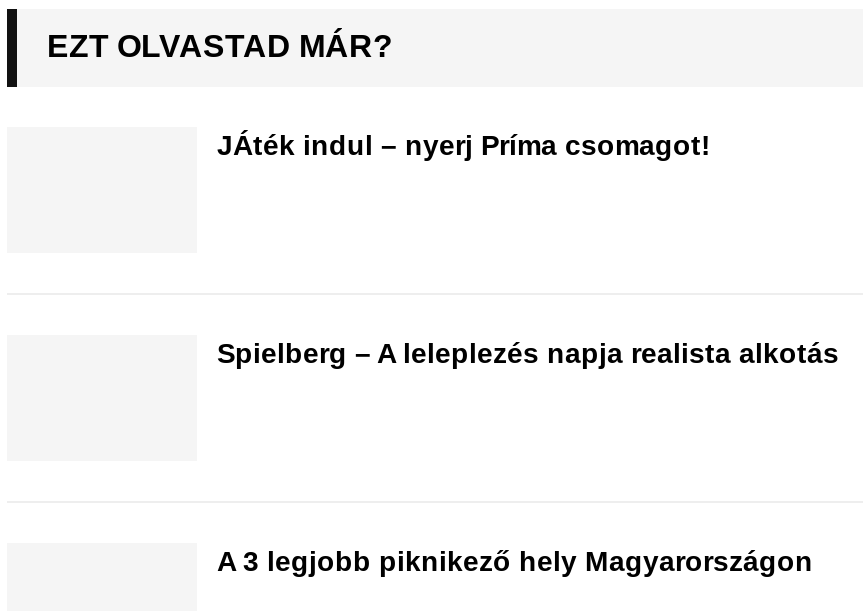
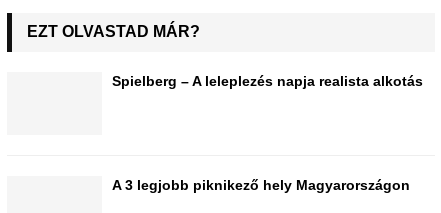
[217,129,711,161] JÁték indul – nyerj Príma csomagot! -> none

